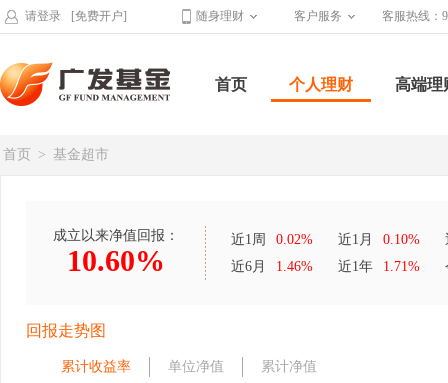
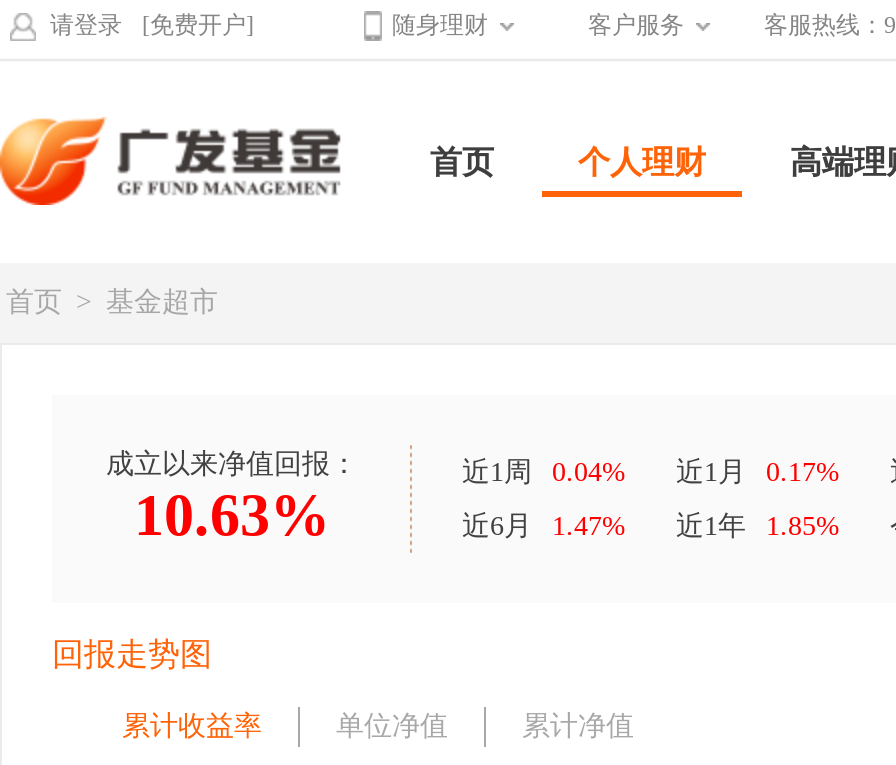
[276,232,313,247] 0.02% -> [552,457,626,487] 0.04%
[383,232,420,247] 0.10% -> [766,457,840,487] 0.17%
[67,244,165,277] 10.60% -> [134,481,330,547] 10.63%
[276,259,313,274] 1.46% -> [552,511,626,541] 1.47%
[383,259,420,274] 1.71% -> [766,511,840,541] 1.85%

